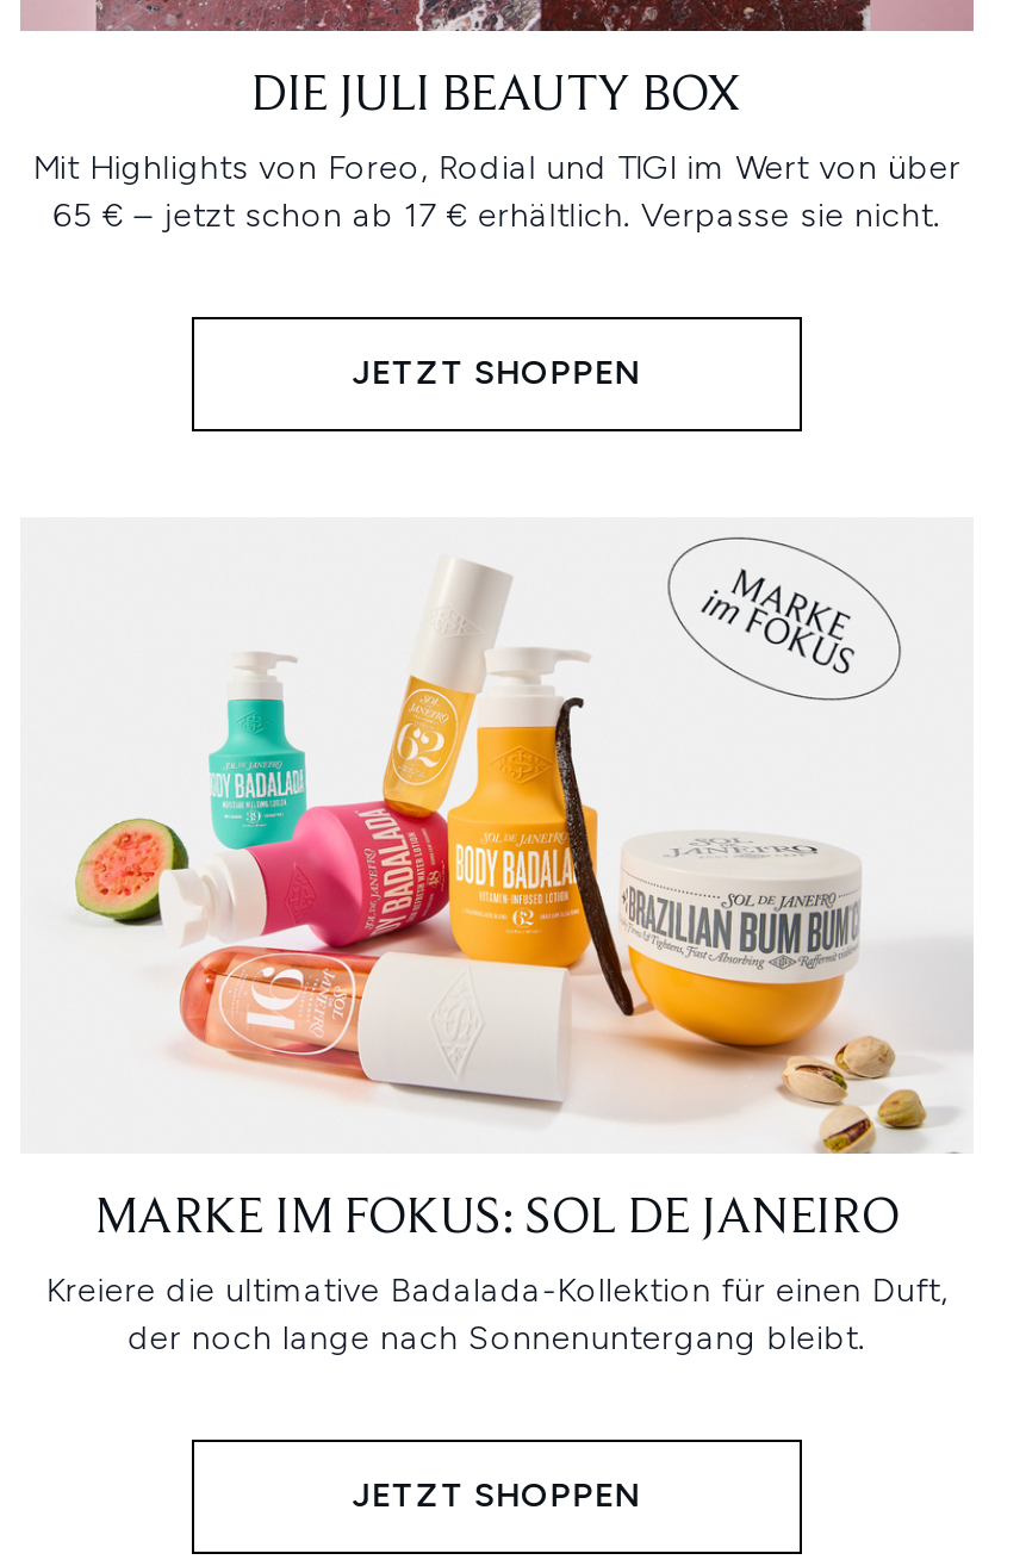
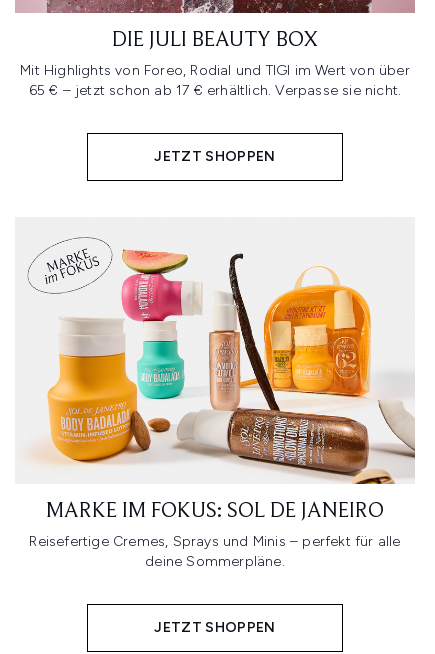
[73,536,974,1156] [image] -> [28,237,416,485] [image]
[46,1269,948,1357] Kreiere die ultimative Badalada-Kollektion für einen Duft, | der noch lange nach Sonnenuntergang bleibt. -> [29,532,401,569] Reisefertige Cremes, Sprays und Minis – perfekt für alle | deine Sommerpläne.

